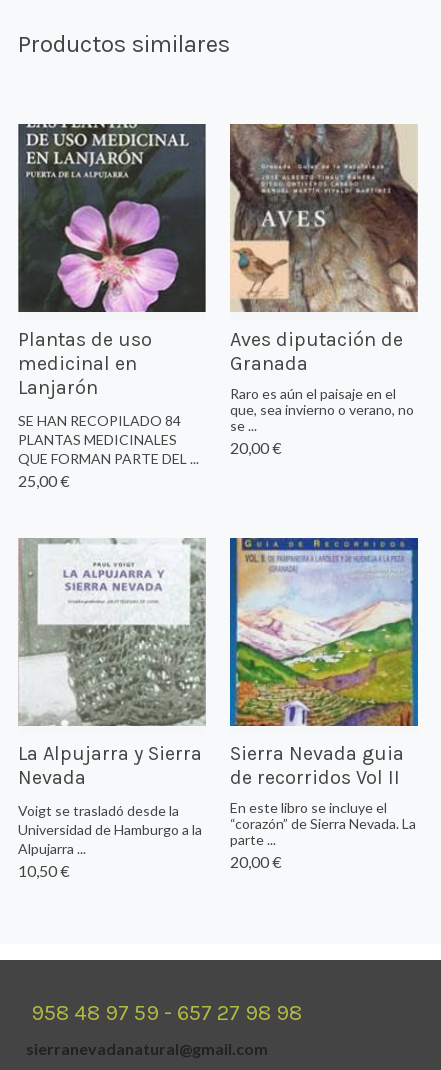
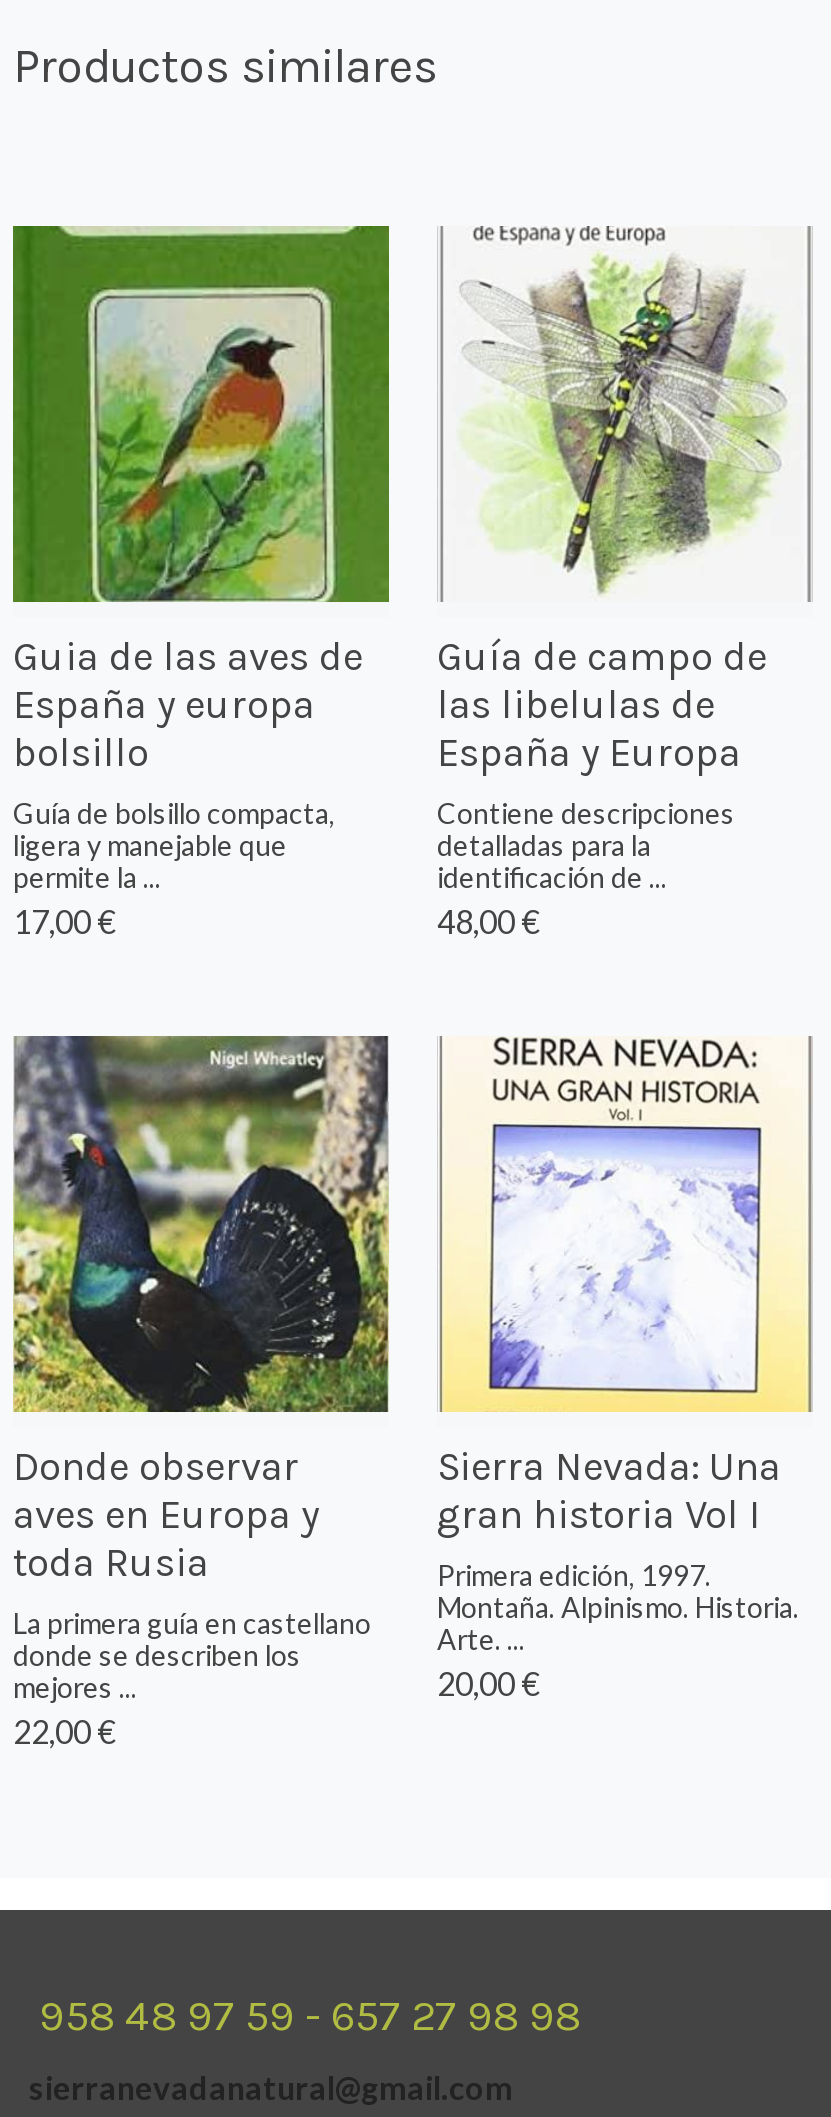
[17,123,207,490] [image] | Plantas de uso | medicinal en | Lanjarón | SE HAN RECOPILADO 84 | PLANTAS MEDICINALES | QUE FORMAN PARTE DEL ... | 25,00 € -> [11,224,391,940] [image] | Guia de las aves de | España y europa | bolsillo | Guía de bolsillo compacta, | ligera y manejable que | permite la ... | 17,00 €
[229,123,418,457] [image] | Aves diputación de | Granada | Raro es aún el paisaje en el | que, sea invierno o verano, no | se ... | 20,00 € -> [437,226,811,940] [image] | Guía de campo de | las libelulas de | España y Europa | Contiene descripciones | detalladas para la | identificación de ... | 48,00 €
[18,538,206,880] [image] | La Alpujarra y Sierra | Nevada | Voigt se trasladó desde la | Universidad de Hamburgo a la | Alpujarra ... | 10,50 € -> [13,1034,389,1750] [image] | Donde observar | aves en Europa y | toda Rusia | La primera guía en castellano | donde se describen los | mejores ... | 22,00 €
[229,537,419,848] [image] | Sierra Nevada guia | de recorridos Vol II | En este libro se incluye el | “corazón” de Sierra Nevada. La | parte ... -> [437,1036,813,1656] [image] | Sierra Nevada: Una | gran historia Vol I | Primera edición, 1997. | Montaña. Alpinismo. Historia. | Arte. ...

